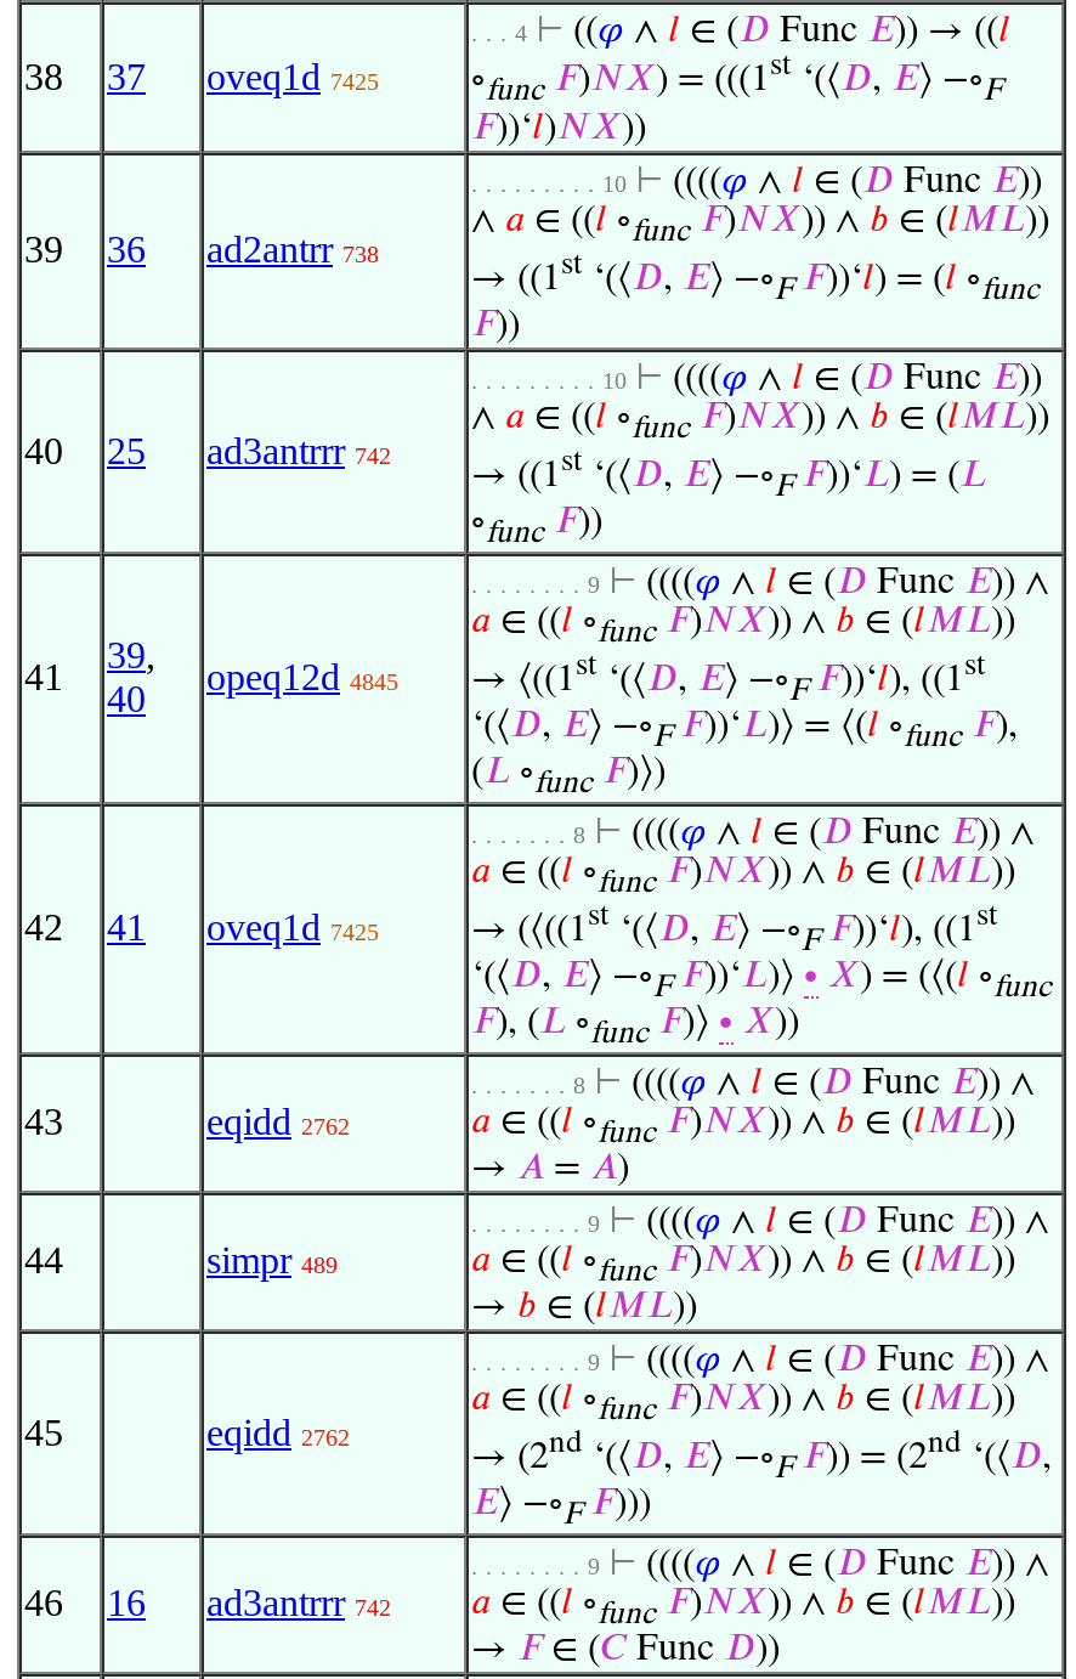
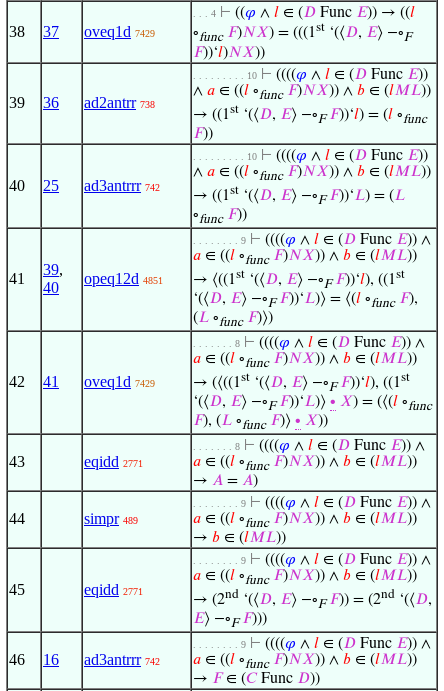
[24,56,379,97] 38 37 oveq1d 7425 -> [9,23,155,40] 38 37 oveq1d 7429
[206,656,398,697] opeq12d 4845 -> [84,270,163,287] opeq12d 4851
[24,906,379,948] 42 41 oveq1d 7425 -> [9,373,155,390] 42 41 oveq1d 7429
[206,1101,350,1142] eqidd 2762 -> [84,453,143,470] eqidd 2771
[206,1412,350,1453] eqidd 2762 -> [84,581,143,598] eqidd 2771

